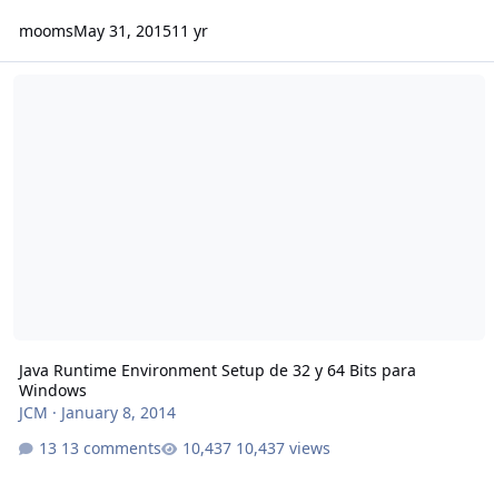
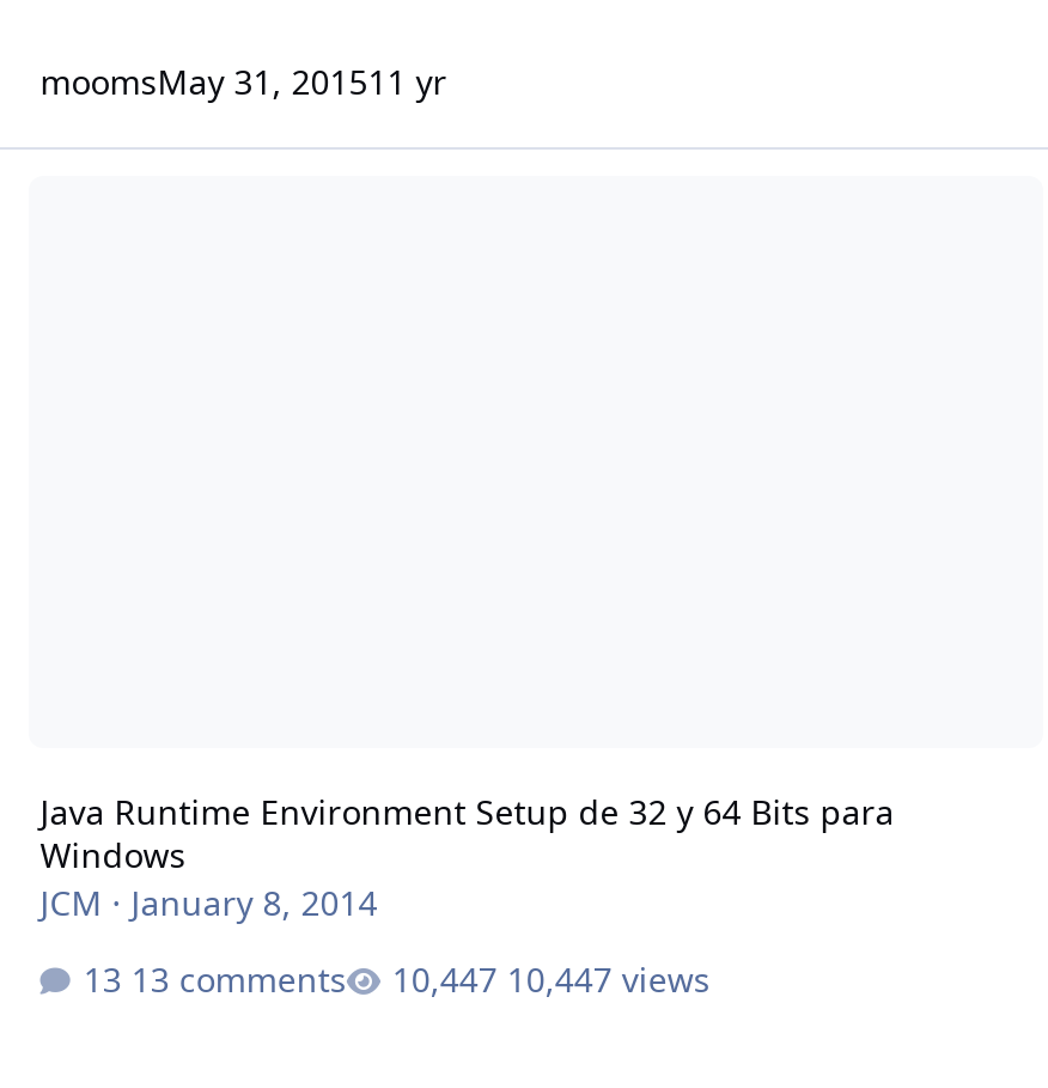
[236,437,330,458] 10,437 views -> [507,956,710,1001] 10,447 views

